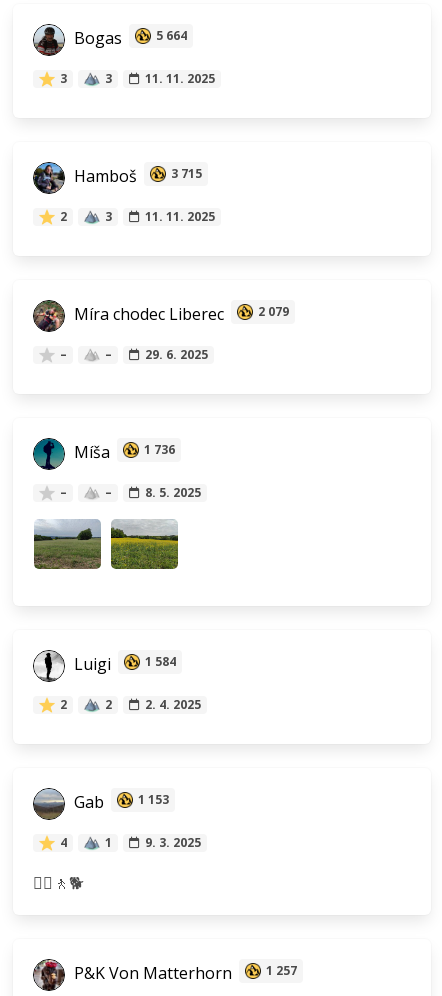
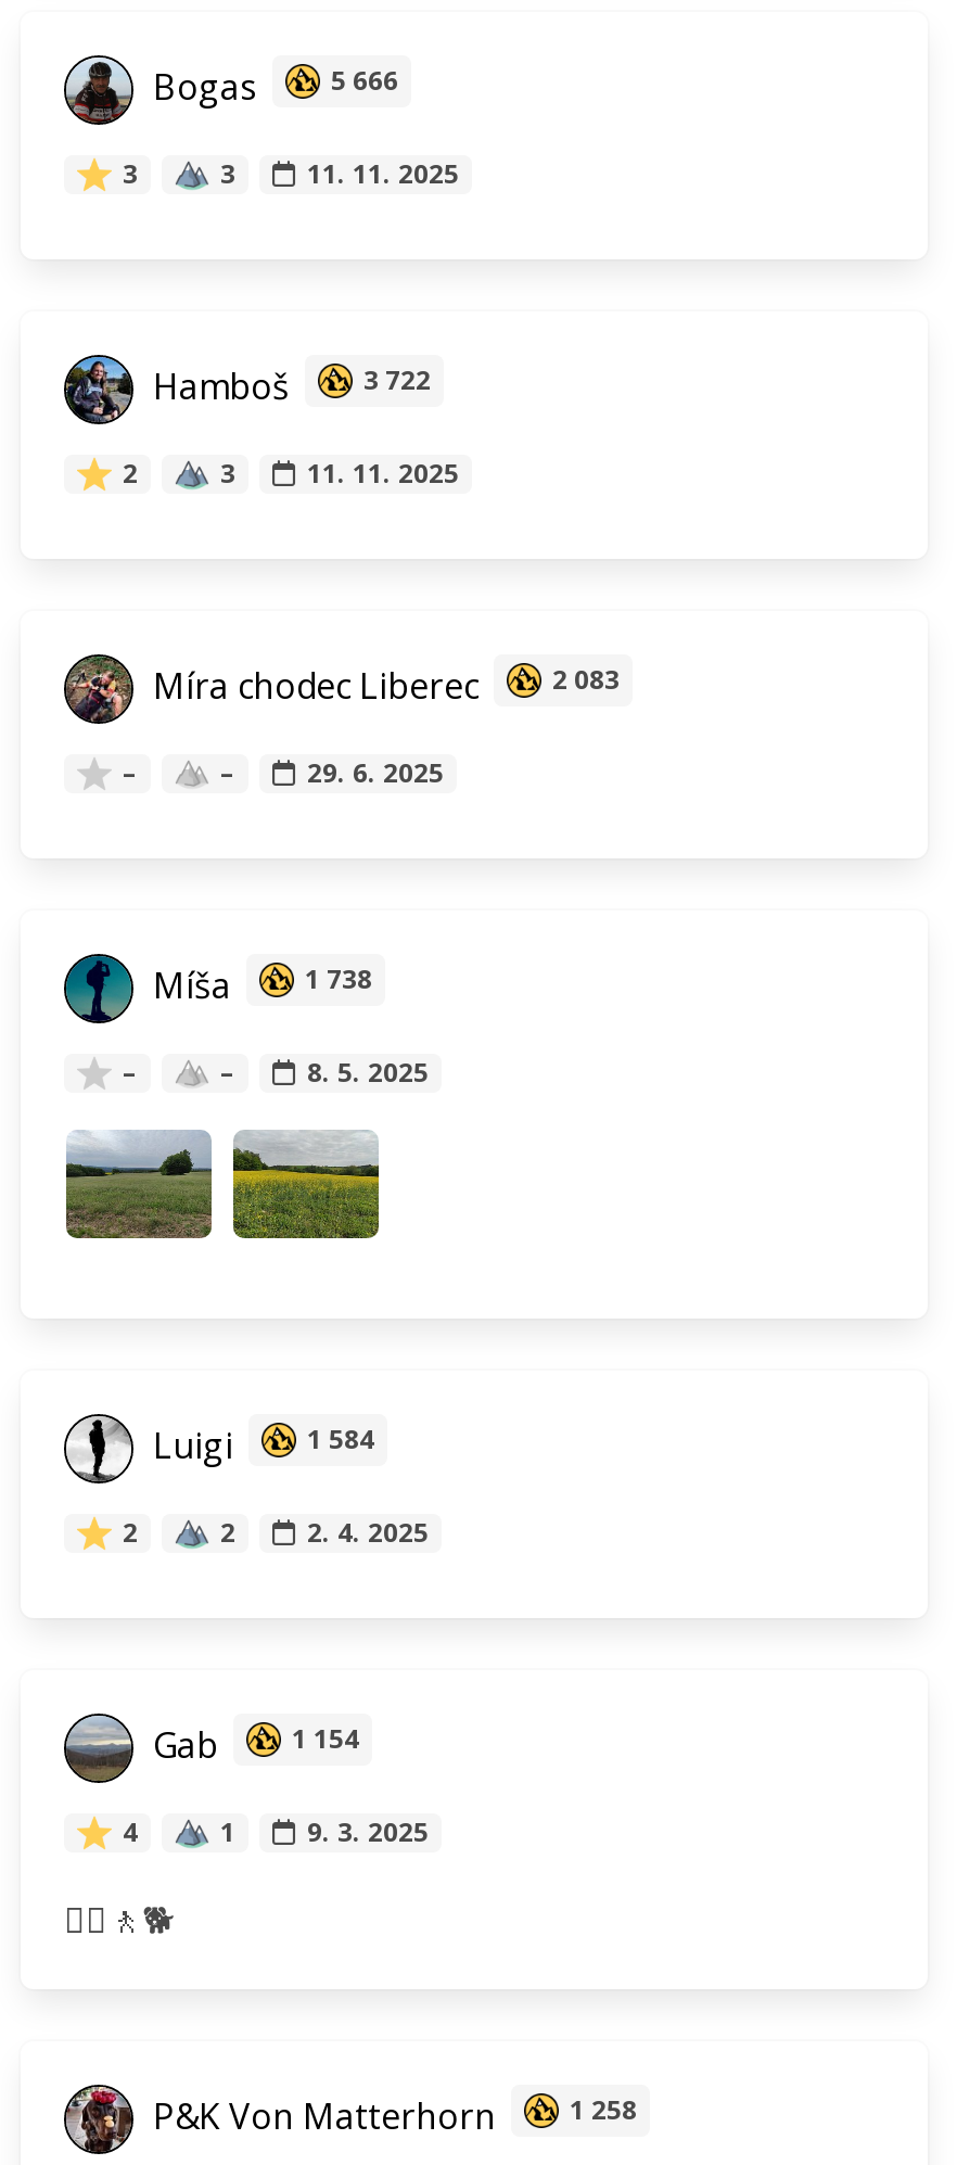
[156,27,187,44] 5 664 -> [331,61,398,98] 5 666
[70,165,202,187] Hamboš 3 715 -> [144,361,431,409] Hamboš 3 722
[70,303,289,325] Míra chodec Liberec 2 079 -> [144,660,620,708] Míra chodec Liberec 2 083
[70,441,175,463] Míša 1 736 -> [144,960,372,1008] Míša 1 738
[70,791,169,813] Gab 1 153 -> [144,1720,359,1768] Gab 1 154
[70,962,297,984] P&K Von Matterhorn 1 257 -> [144,2091,637,2139] P&K Von Matterhorn 1 258

